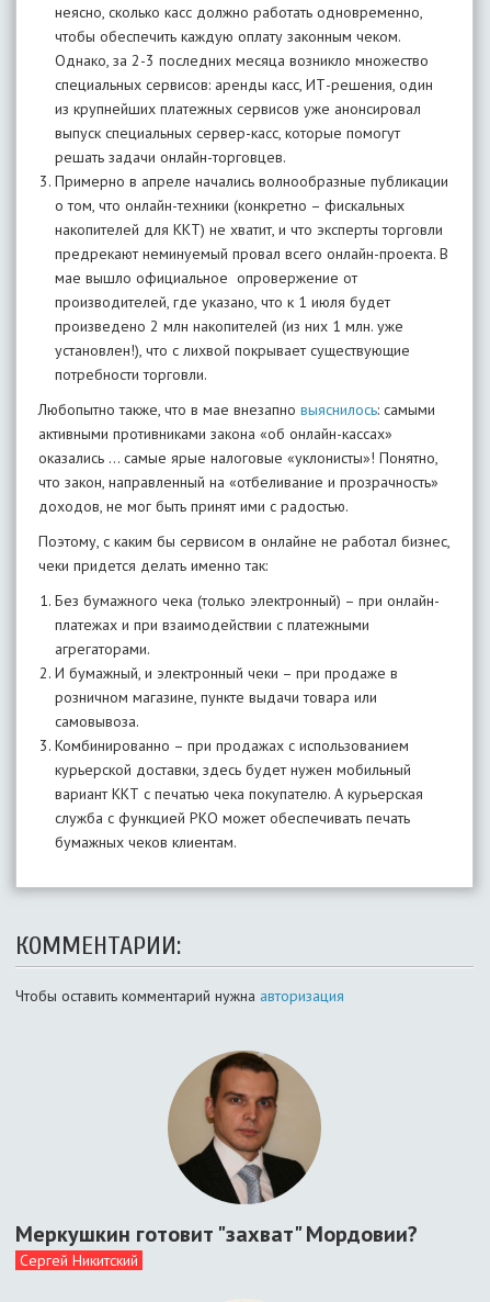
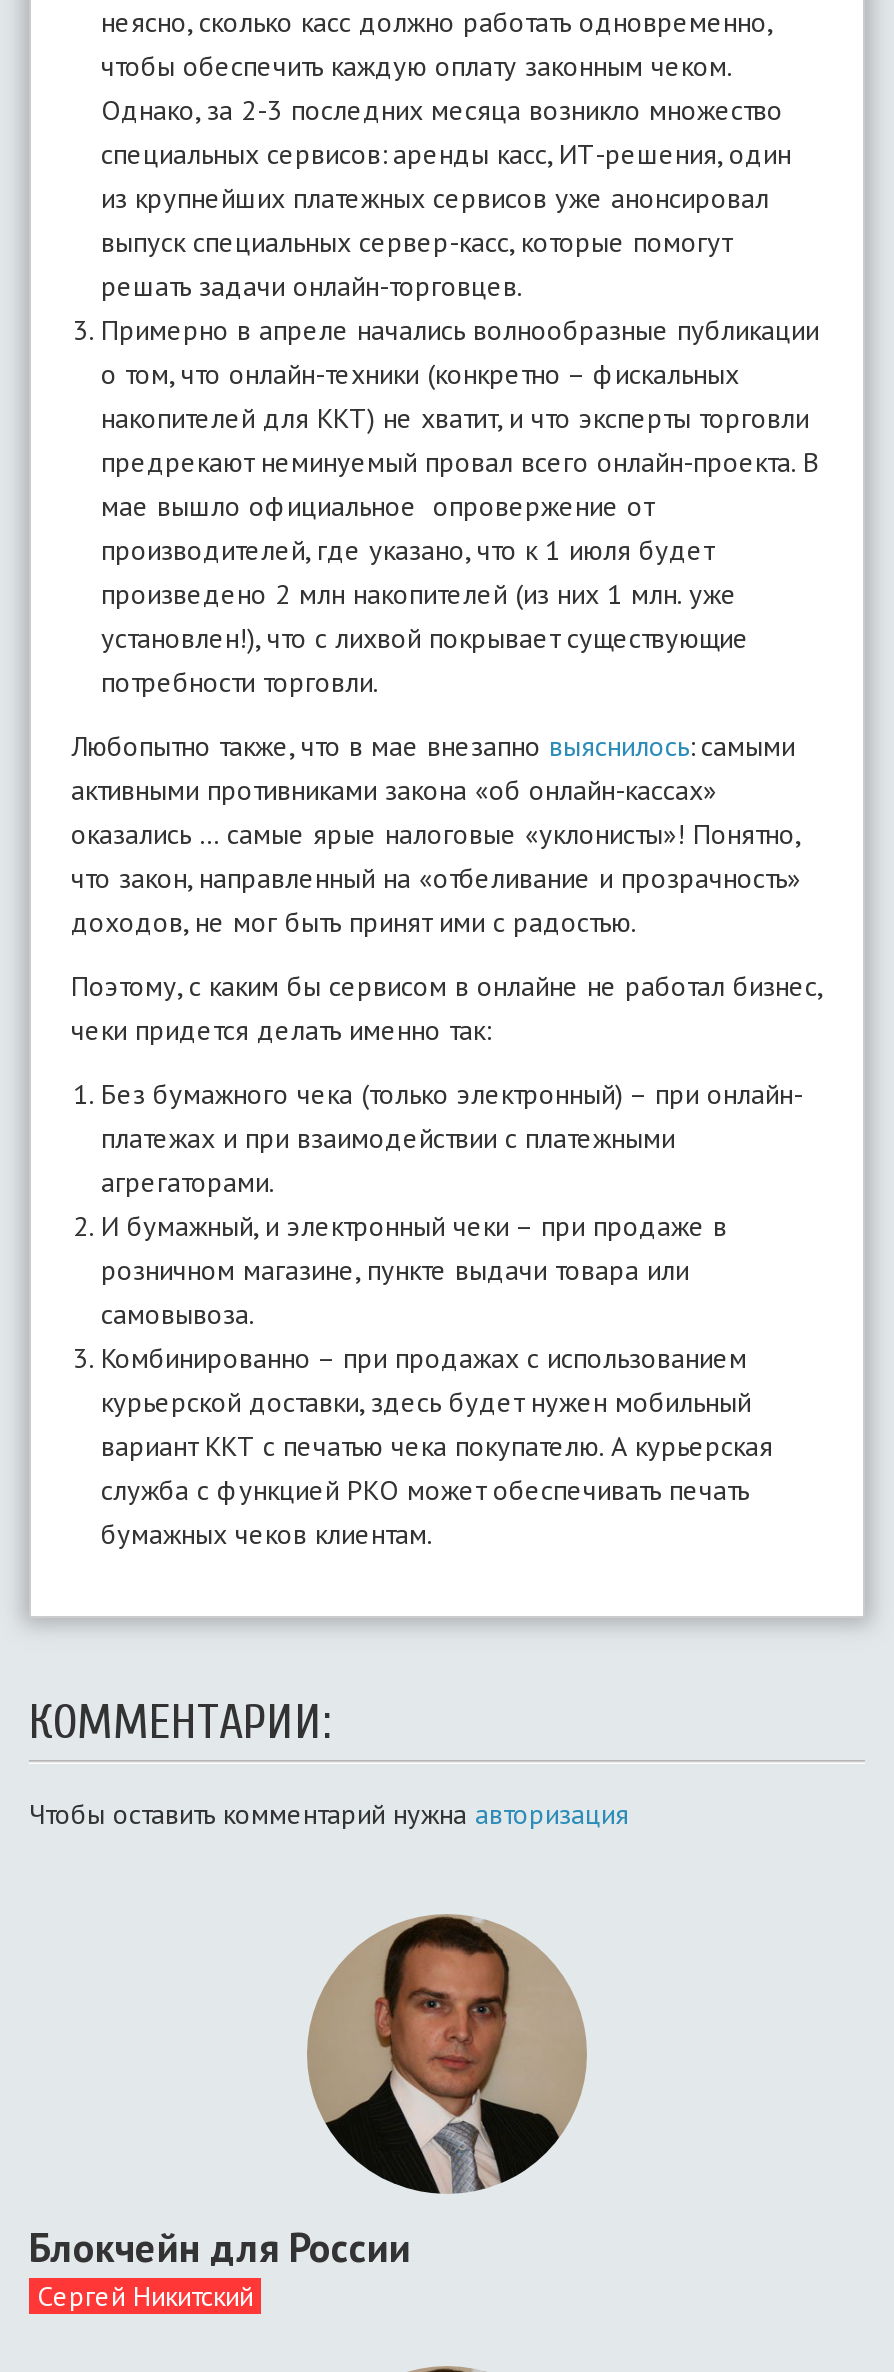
[15,1220,418,1248] Меркушкин готовит "захват" Мордовии? -> [29,2222,411,2274] Блокчейн для России

